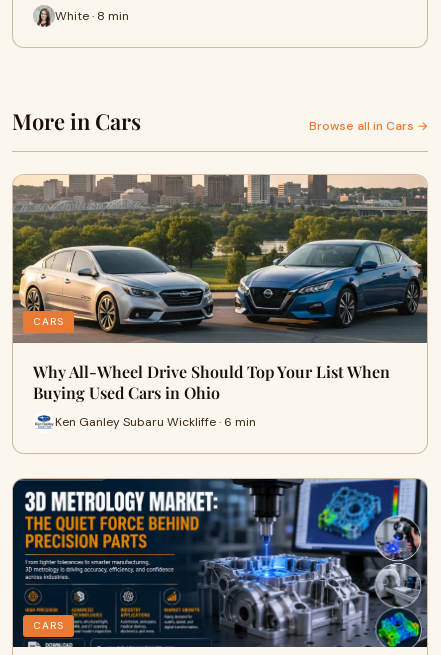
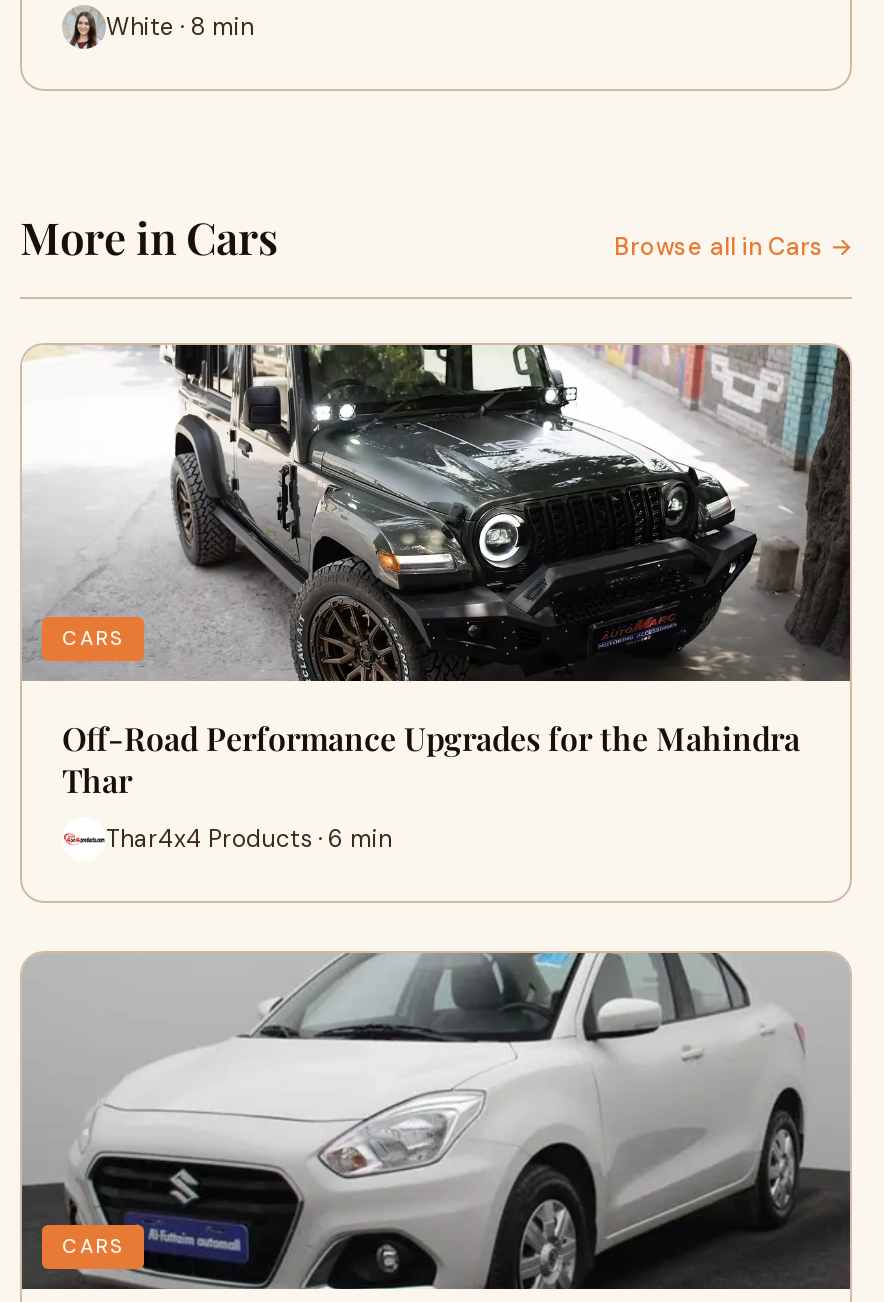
[12,174,428,403] [image] | Why All-Wheel Drive Should Top Your List When | Buying Used Cars in Ohio -> [22,343,852,801] [image] | Off-Road Performance Upgrades for the Mahindra | Thar
[55,413,256,429] Ken Ganley Subaru Wickliffe · 6 min -> [106,822,392,854] Thar4x4 Products · 6 min
[12,478,428,648] [image] -> [20,951,850,1291] [image]

